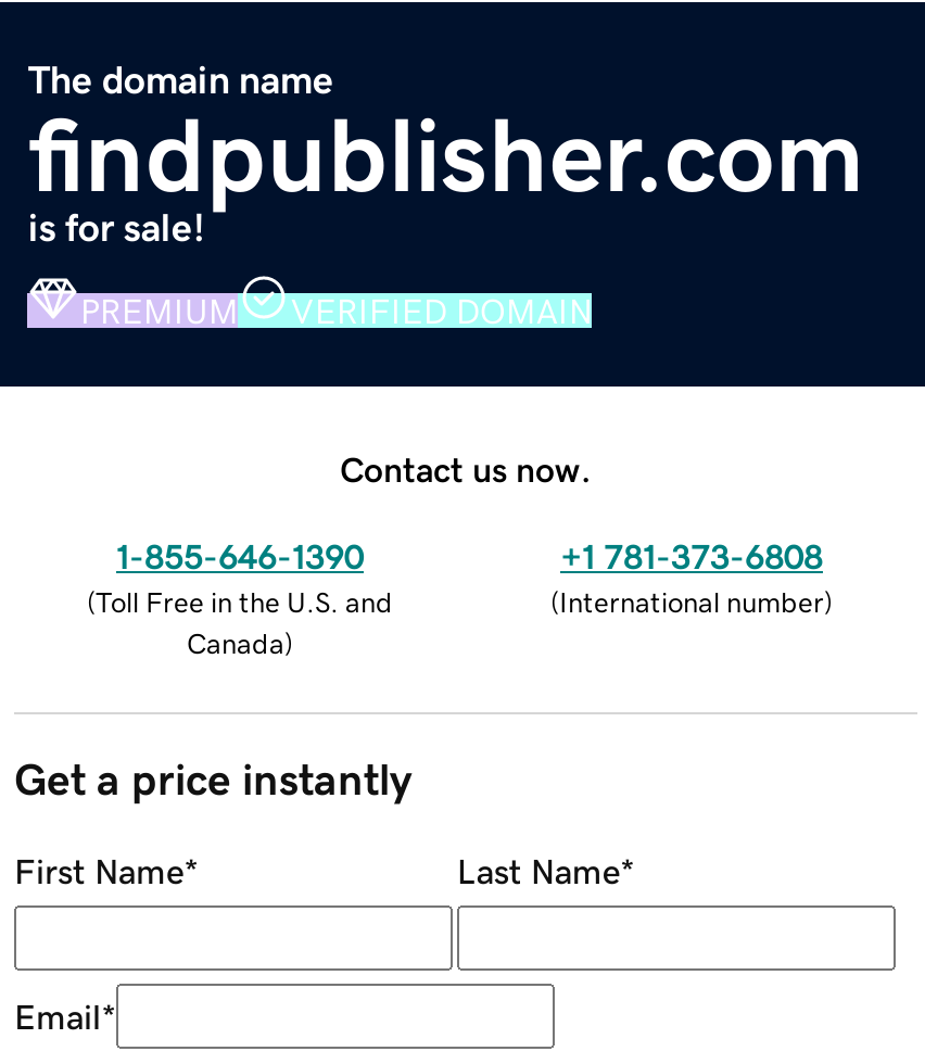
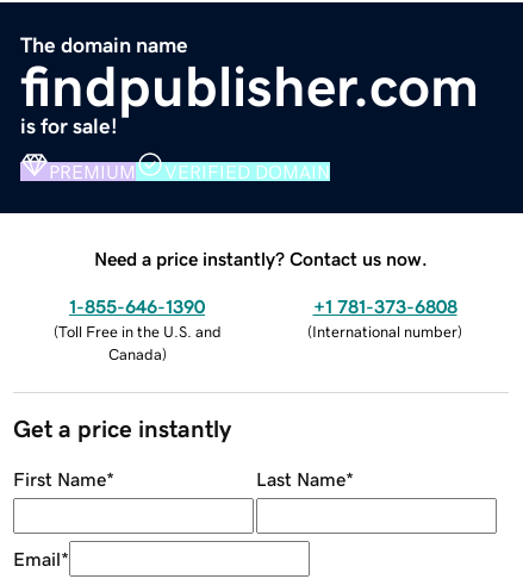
[340,451,592,486] Contact us now. -> [94,249,428,268] Need a price instantly? Contact us now.

